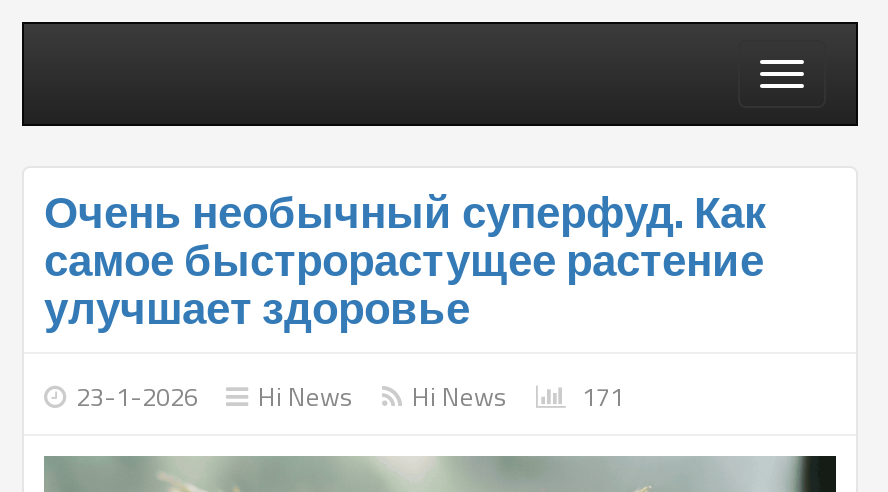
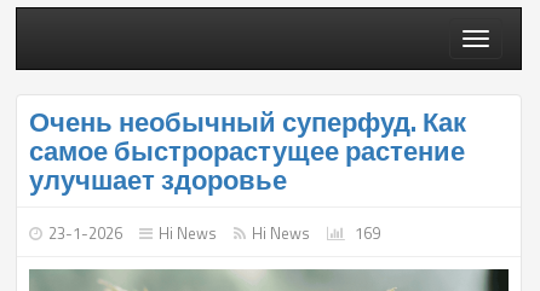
[76,376,624,416] 23-1-2026 Hi News Hi News 171 -> [48,221,380,245] 23-1-2026 Hi News Hi News 169

